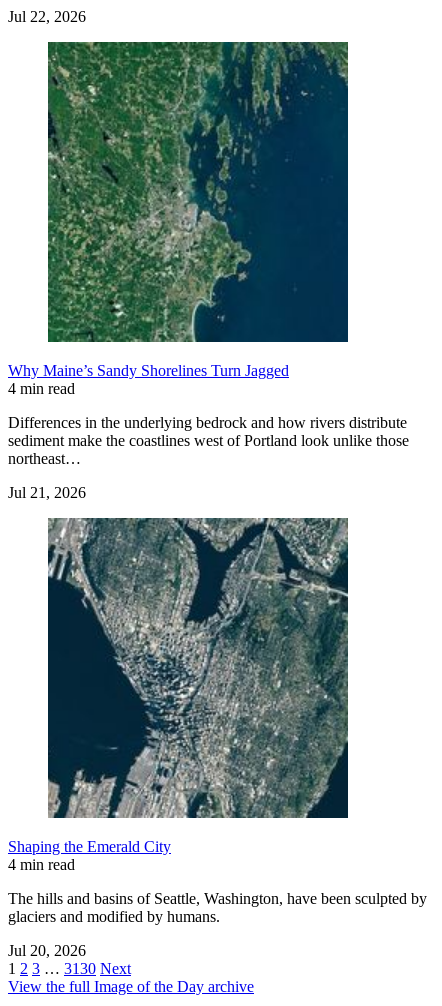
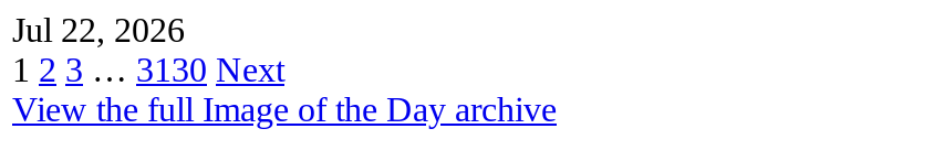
[8,41,409,501] [image] | Why Maine’s Sandy Shorelines Turn Jagged | 4 min read | Differences in the underlying bedrock and how rivers distribute | sediment make the coastlines west of Portland look unlike those | northeast… | Jul 21, 2026 -> none
[8,517,427,959] [image] | Shaping the Emerald City | 4 min read | The hills and basins of Seattle, Washington, have been sculpted by | glaciers and modified by humans. | Jul 20, 2026 -> none

